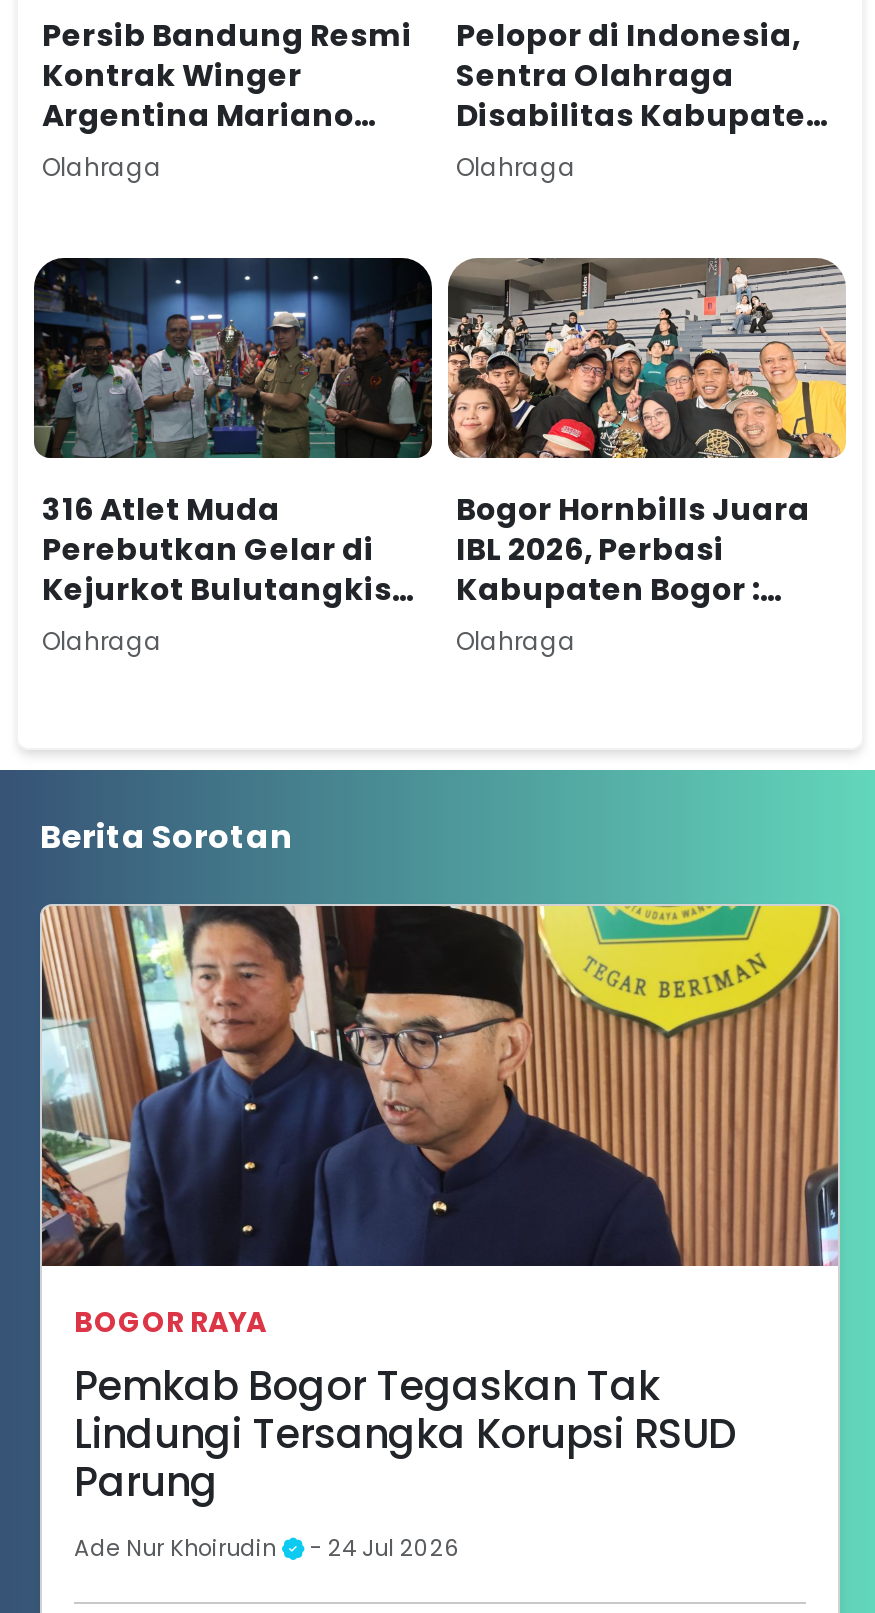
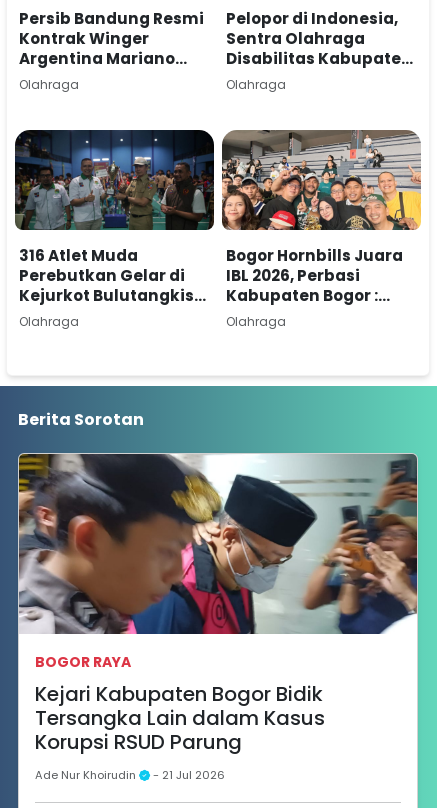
[40,904,840,1268] [image] -> [18,453,418,635] [image]
[74,1359,736,1511] Pemkab Bogor Tegaskan Tak | Lindungi Tersangka Korupsi RSUD | Parung -> [35,680,325,756] Kejari Kabupaten Bogor Bidik | Tersangka Lain dalam Kasus | Korupsi RSUD Parung
[74,1533,460,1565] Ade Nur Khoirudin - 24 Jul 2026 -> [35,767,225,783] Ade Nur Khoirudin - 21 Jul 2026

